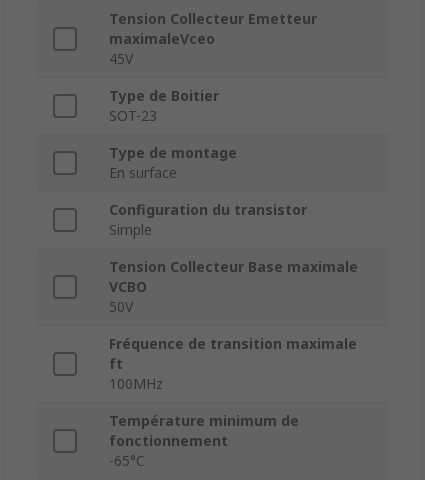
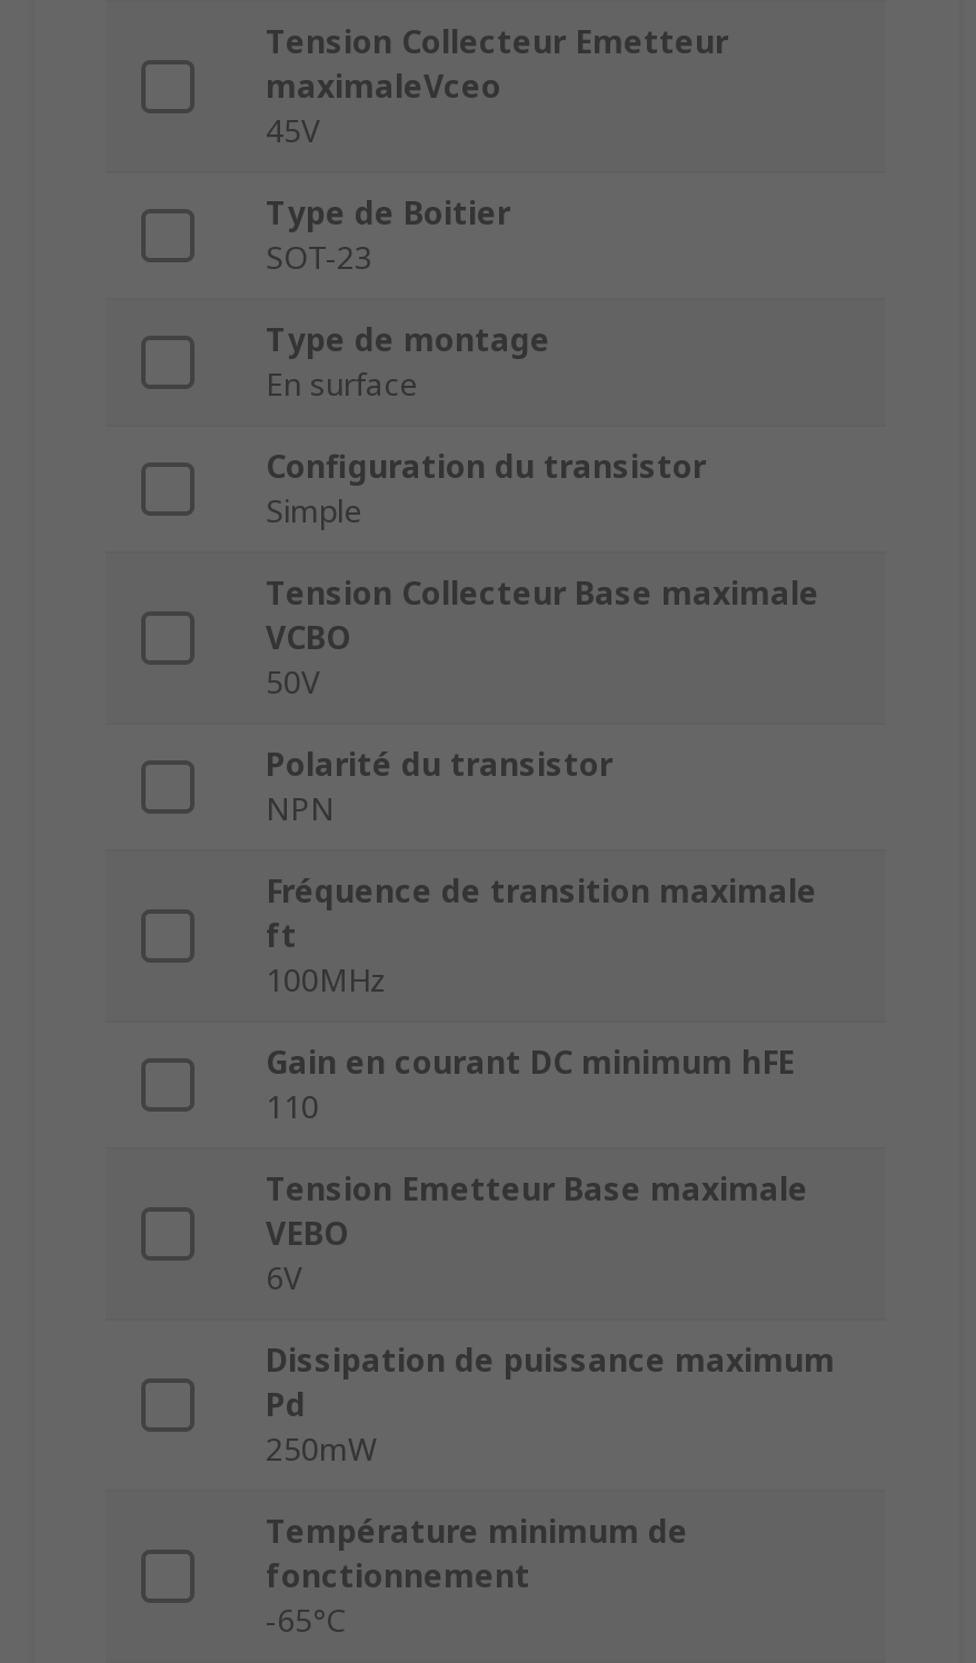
none -> [266,744,613,830] Polarité du transistor | NPN
none -> [266,1042,835,1471] Gain en courant DC minimum hFE | 110 | Tension Emetteur Base maximale | VEBO | 6V | Dissipation de puissance maximum | Pd | 250mW

